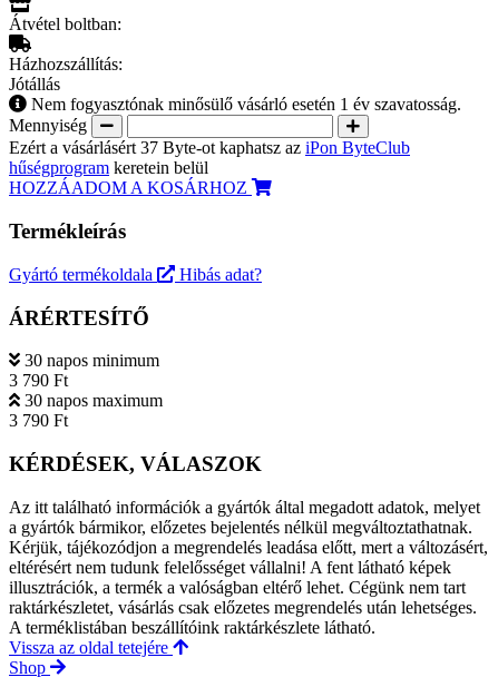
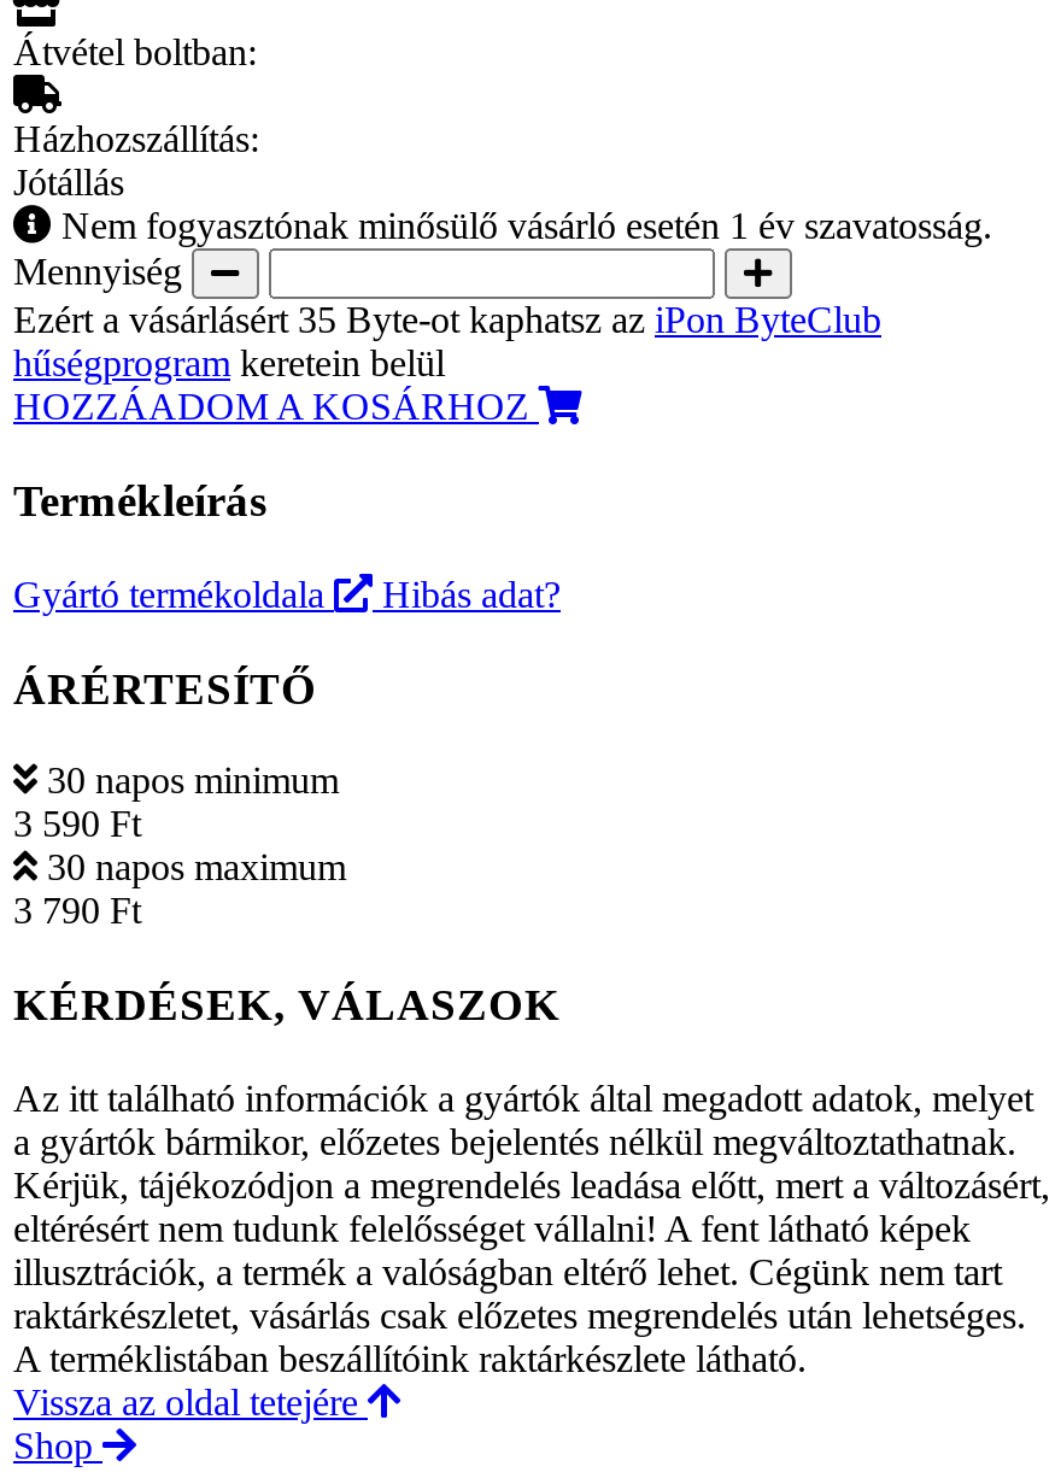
[9,139,410,157] Ezért a vásárlásért 37 Byte-ot kaphatsz aziPon ByteClub -> [13,300,881,341] Ezért a vásárlásért 35 Byte-ot kaphatsz aziPon ByteClub
[9,371,68,390] 3 790 Ft -> [13,803,141,844] 3 590 Ft

